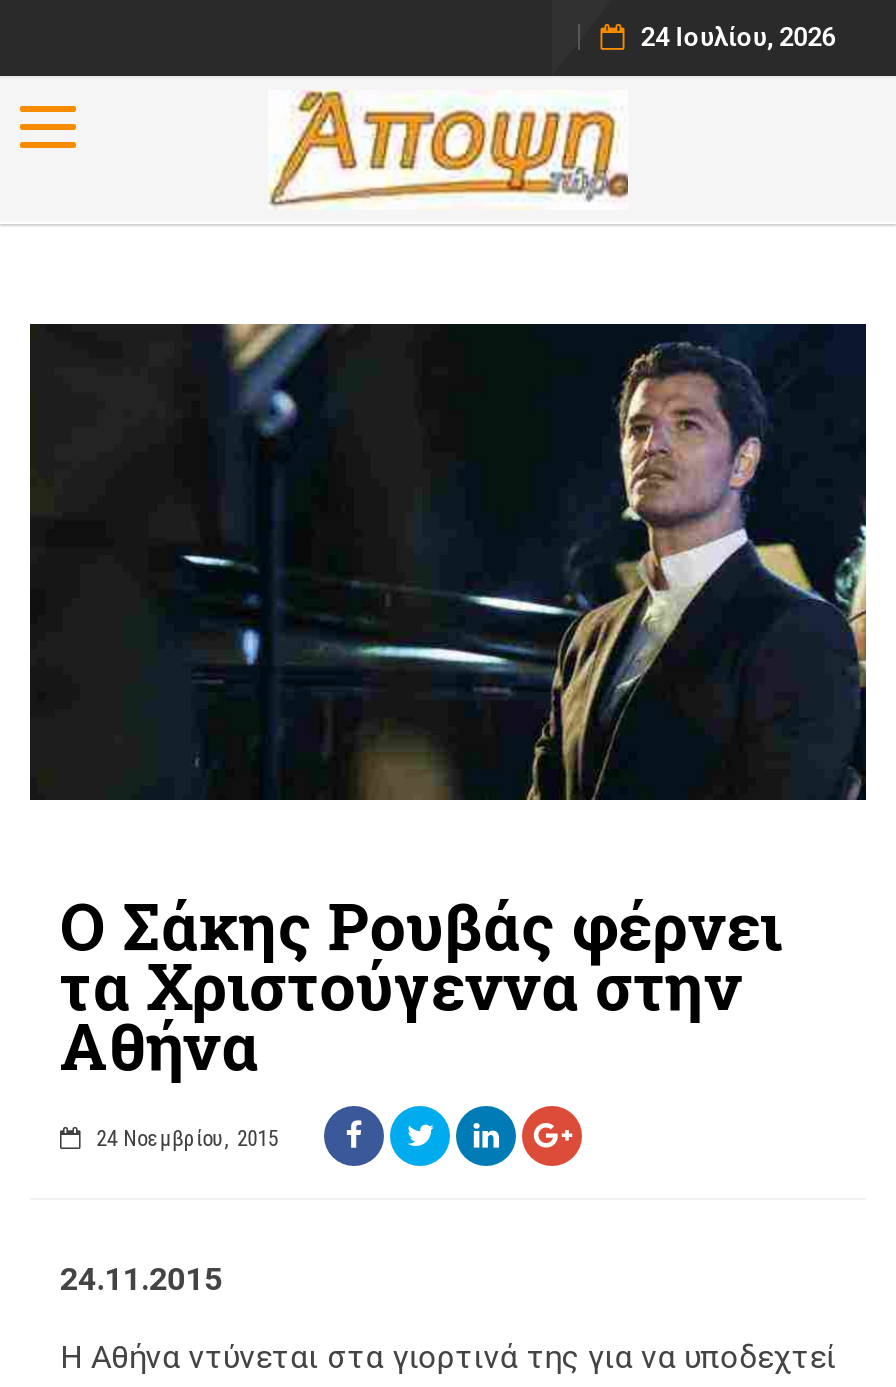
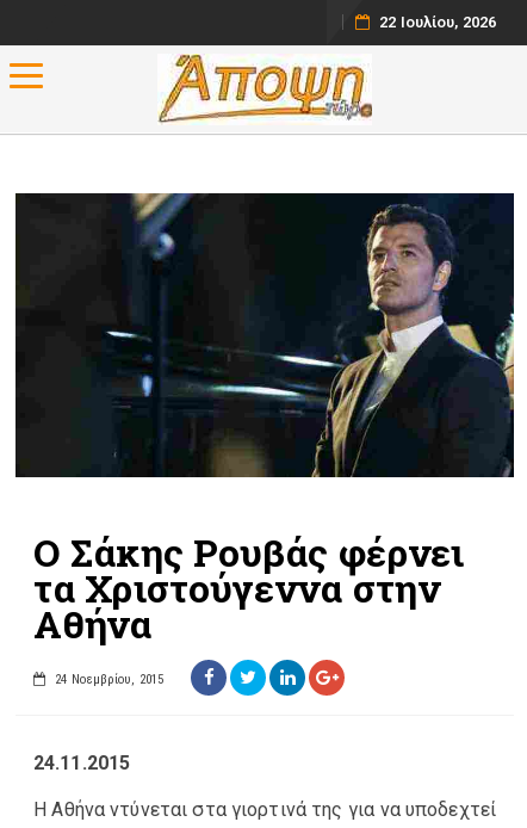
[641,22,836,52] 24 Ιουλίου, 2026 -> [380,13,496,31] 22 Ιουλίου, 2026

